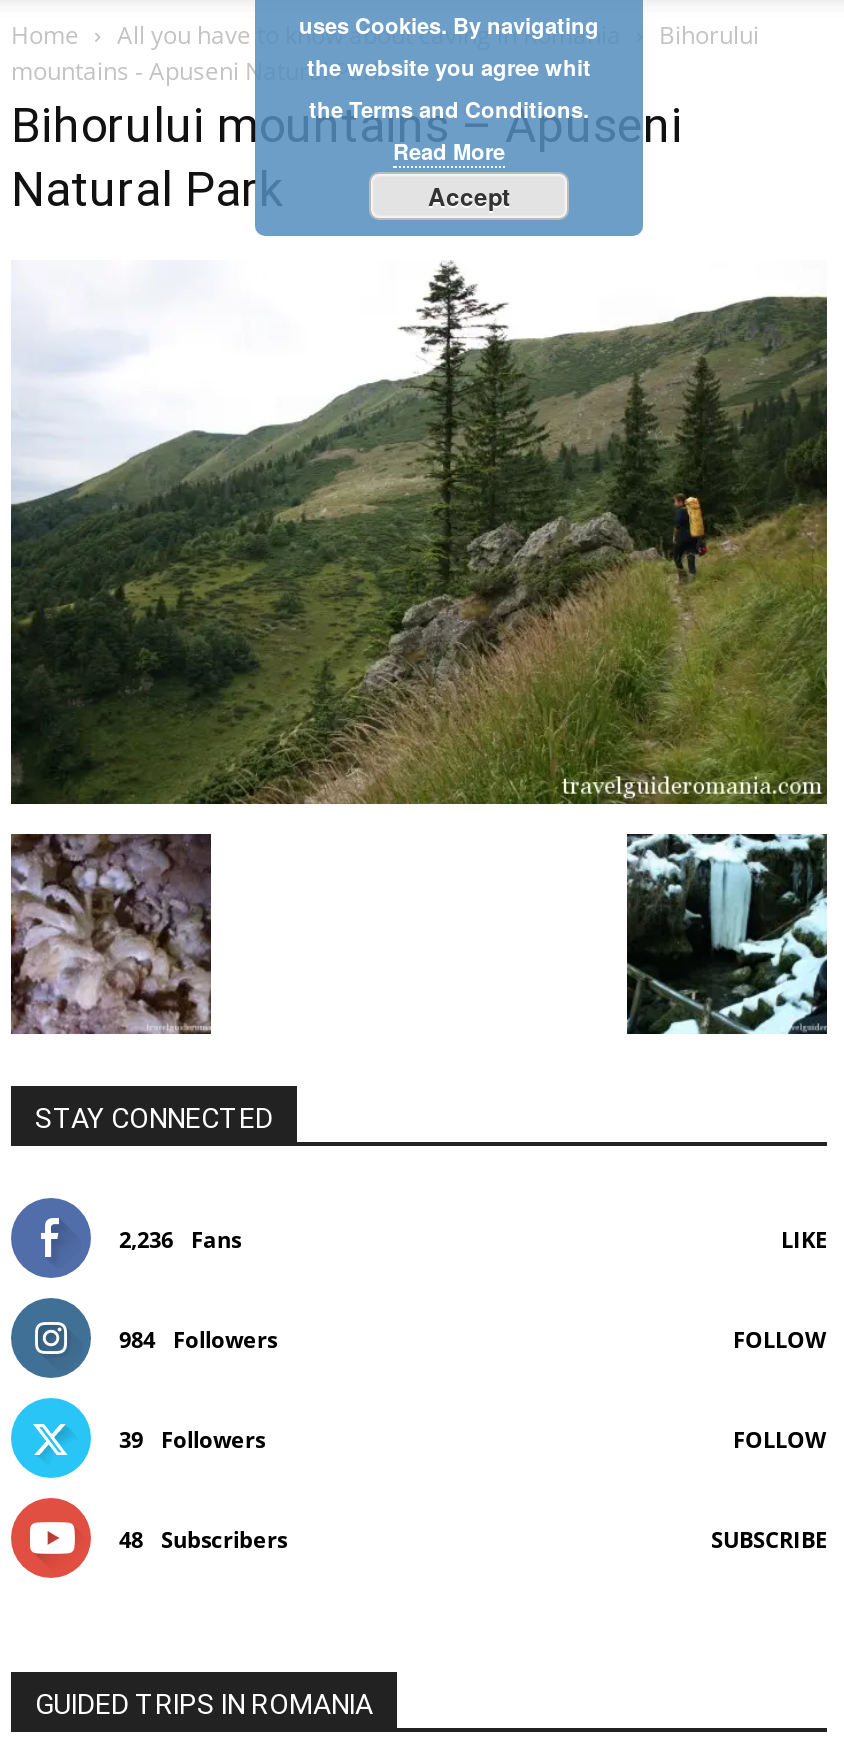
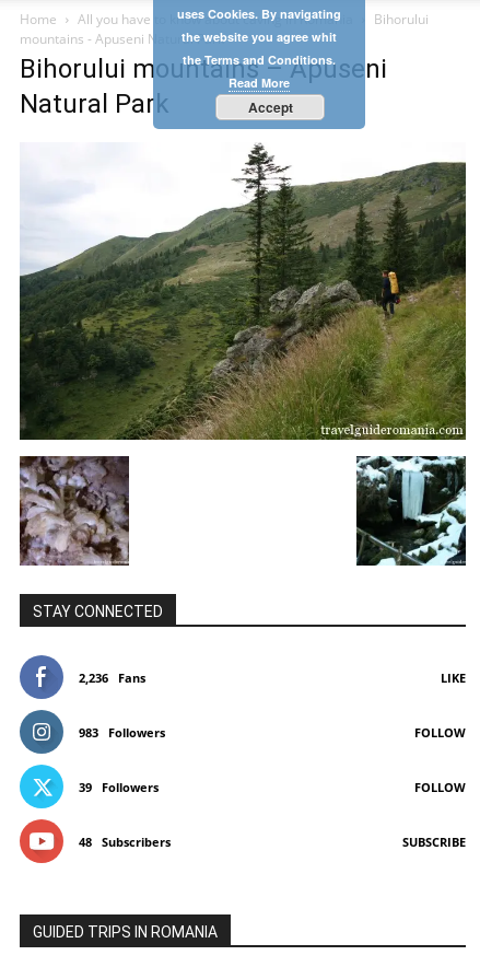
[119,1324,277,1354] 984 Followers -> [79,724,165,740] 983 Followers

